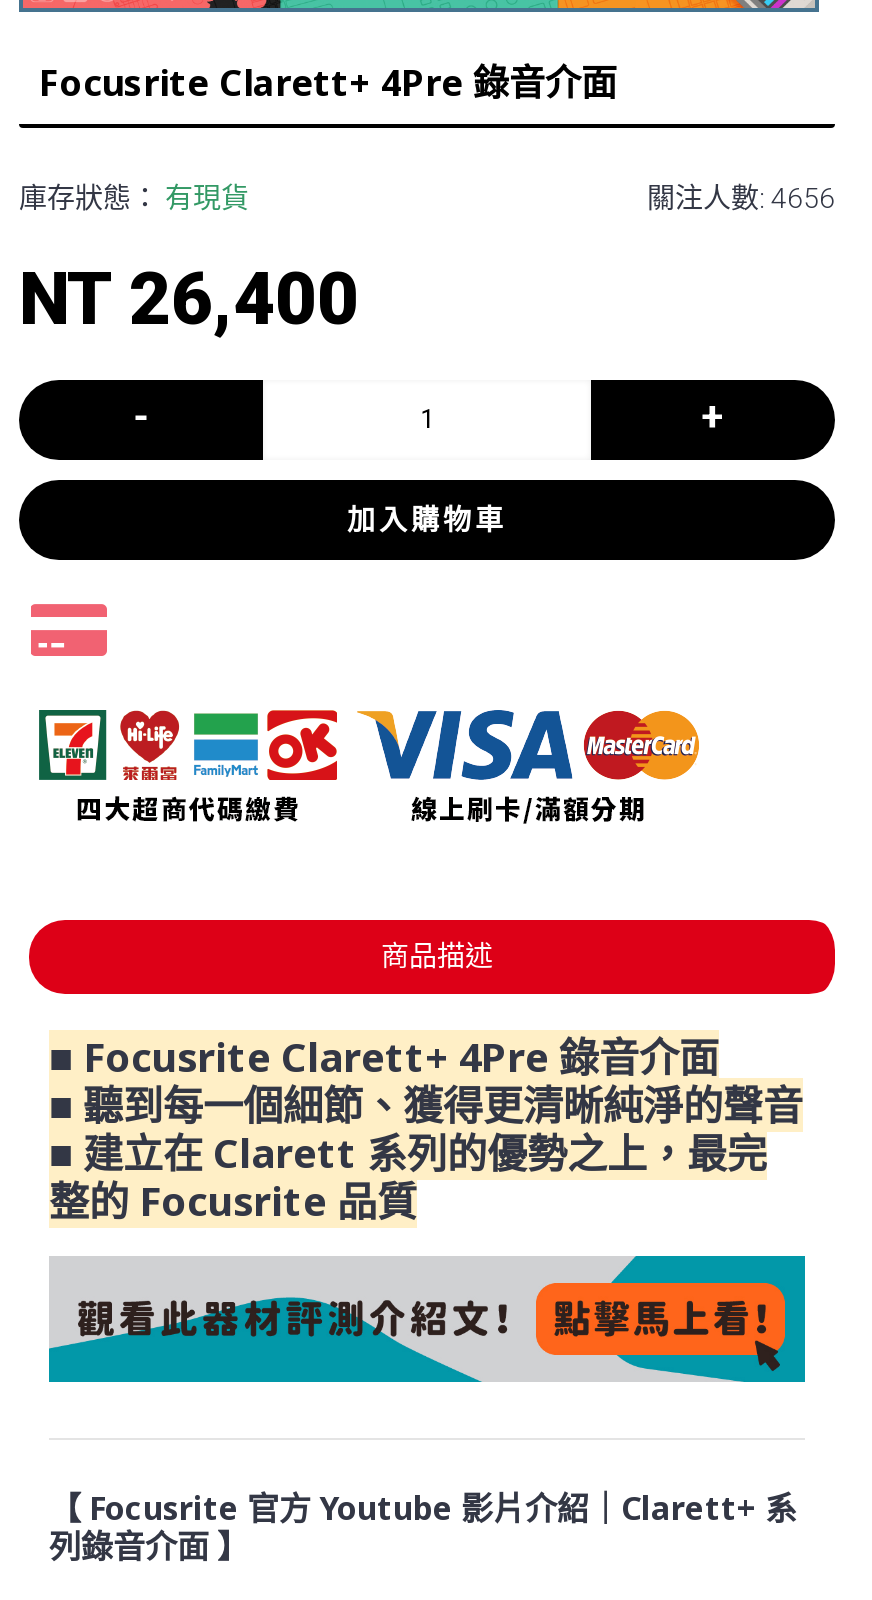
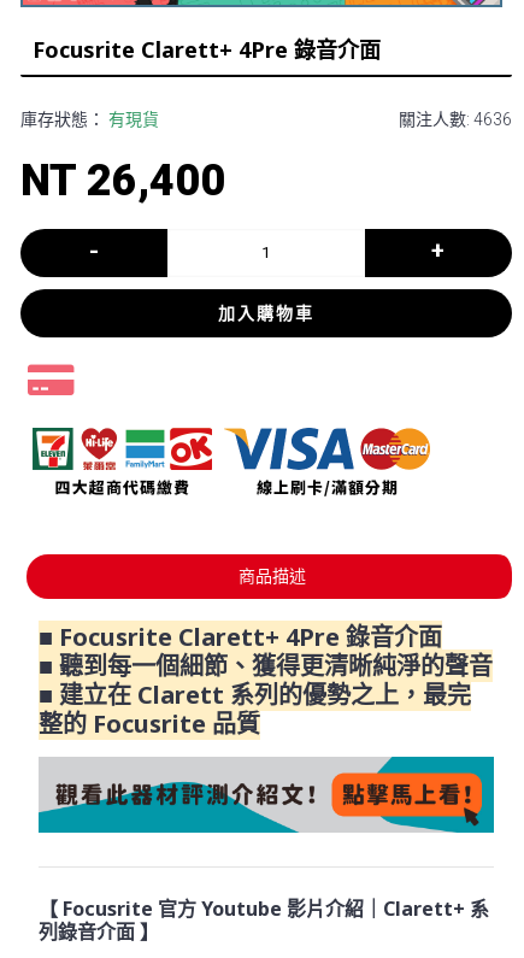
[647,182,835,214] 關注人數: 4656 -> [399,109,512,129] 關注人數: 4636

